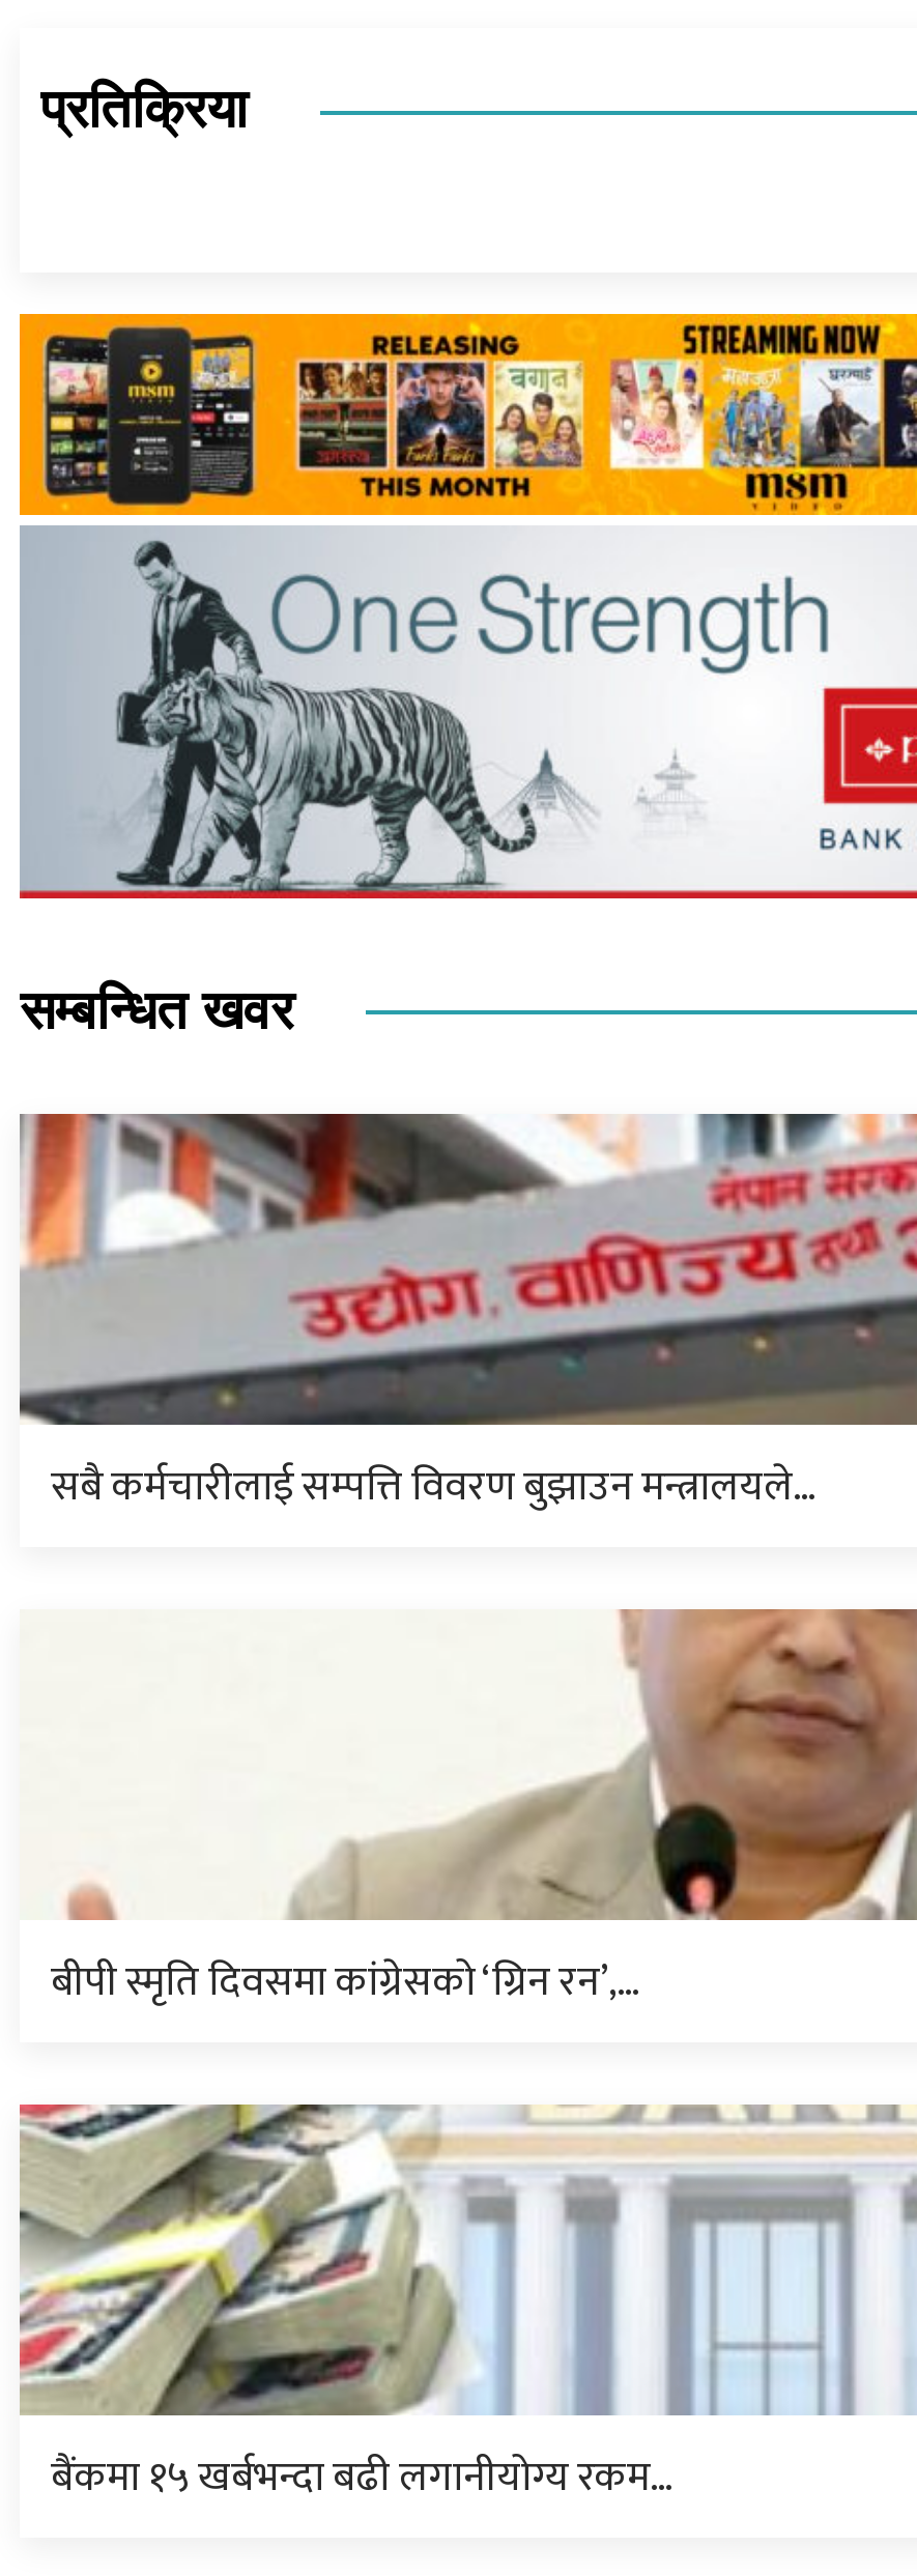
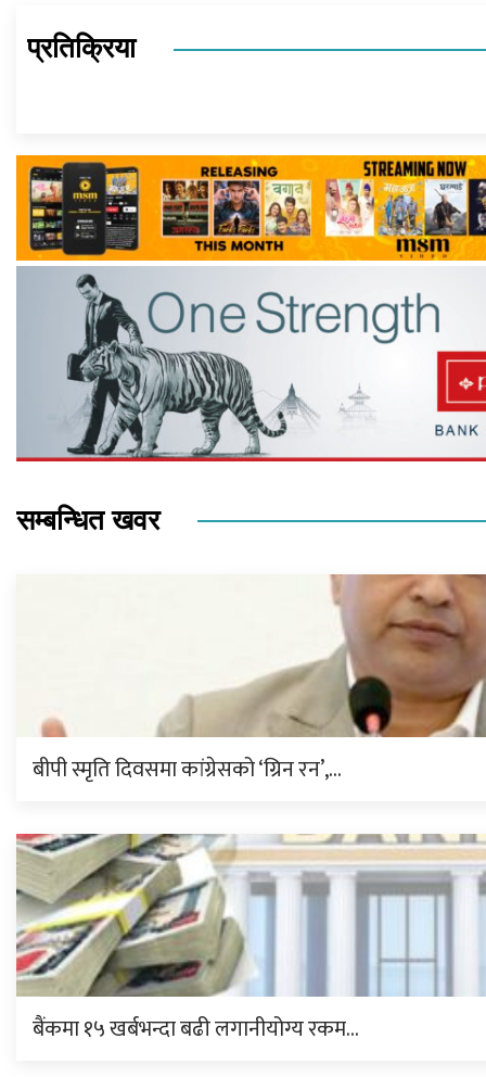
[18,1112,911,1522] [image] | सबै कर्मचारीलाई सम्पत्ति विवरण बुझाउन मन्त्रालयले… -> none

